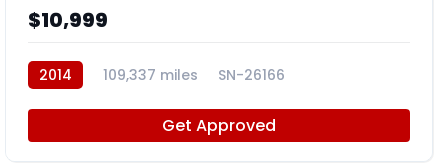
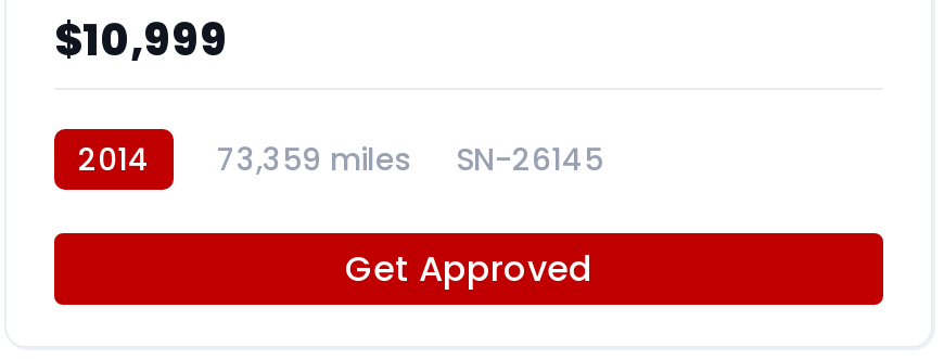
[103,65,285,85] 109,337 miles | SN-26166 -> [217,138,603,181] 73,359 miles | SN-26145

